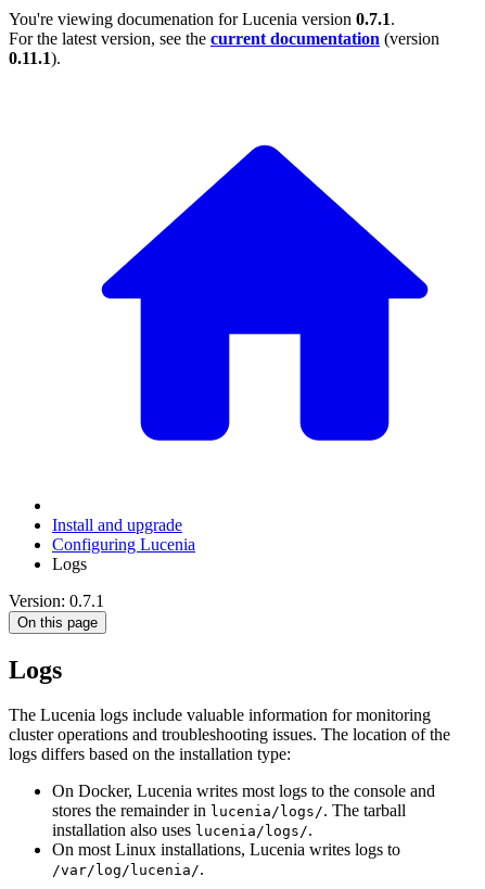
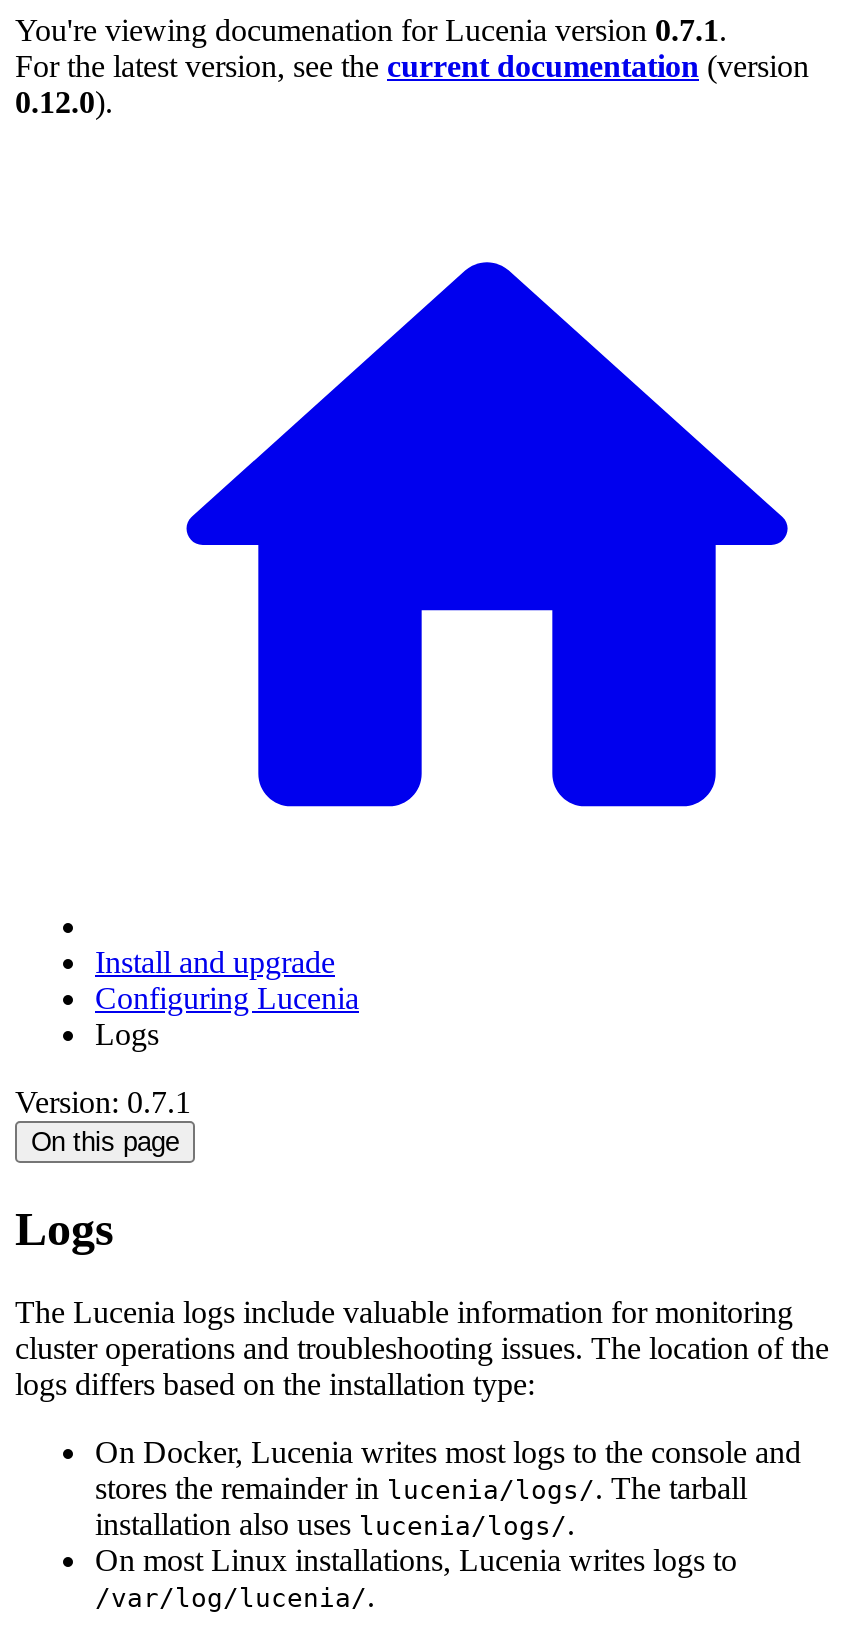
[9,48,61,67] 0.11.1). -> [15,84,113,118] 0.12.0).

